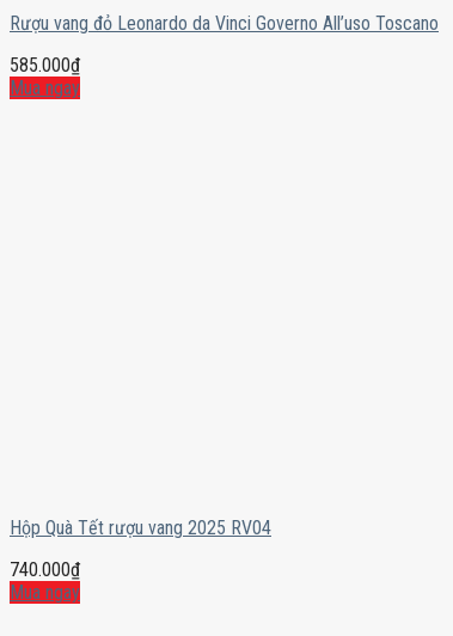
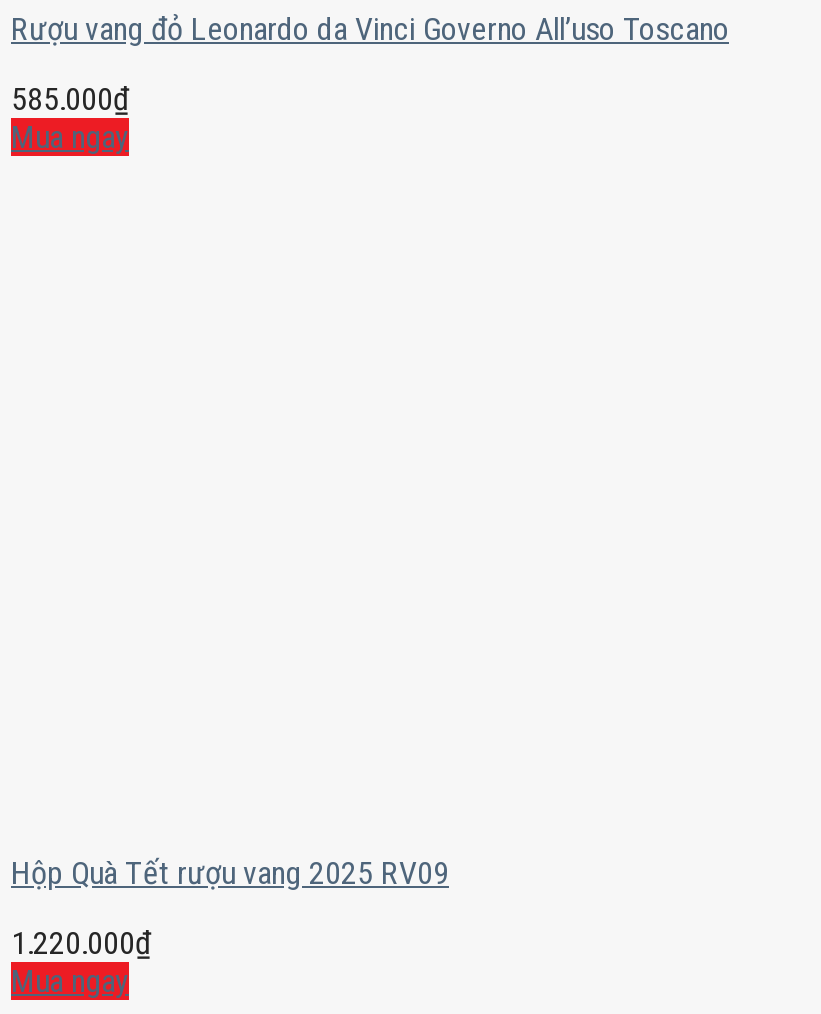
[10,516,271,539] Hộp Quà Tết rượu vang 2025 RV04 -> [11,854,449,892] Hộp Quà Tết rượu vang 2025 RV09
[10,558,80,581] 740.000₫ -> [11,924,151,962] 1.220.000₫

